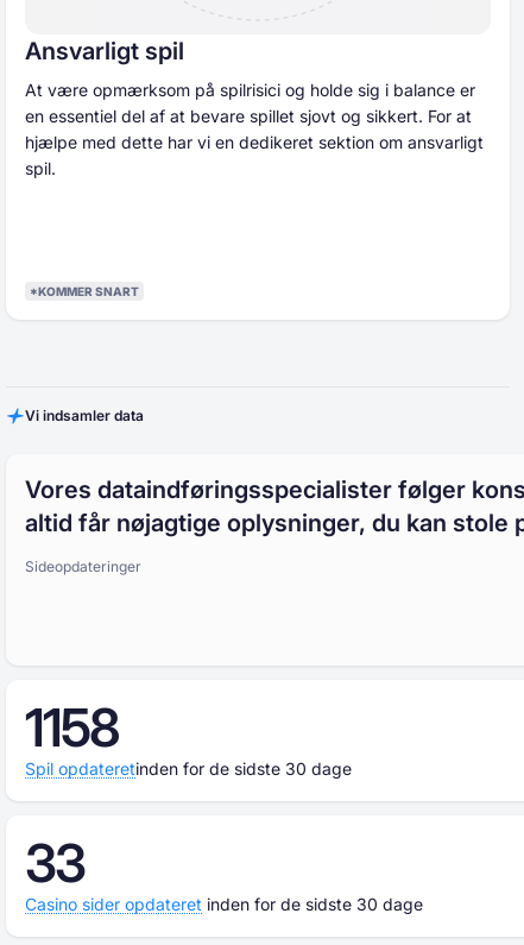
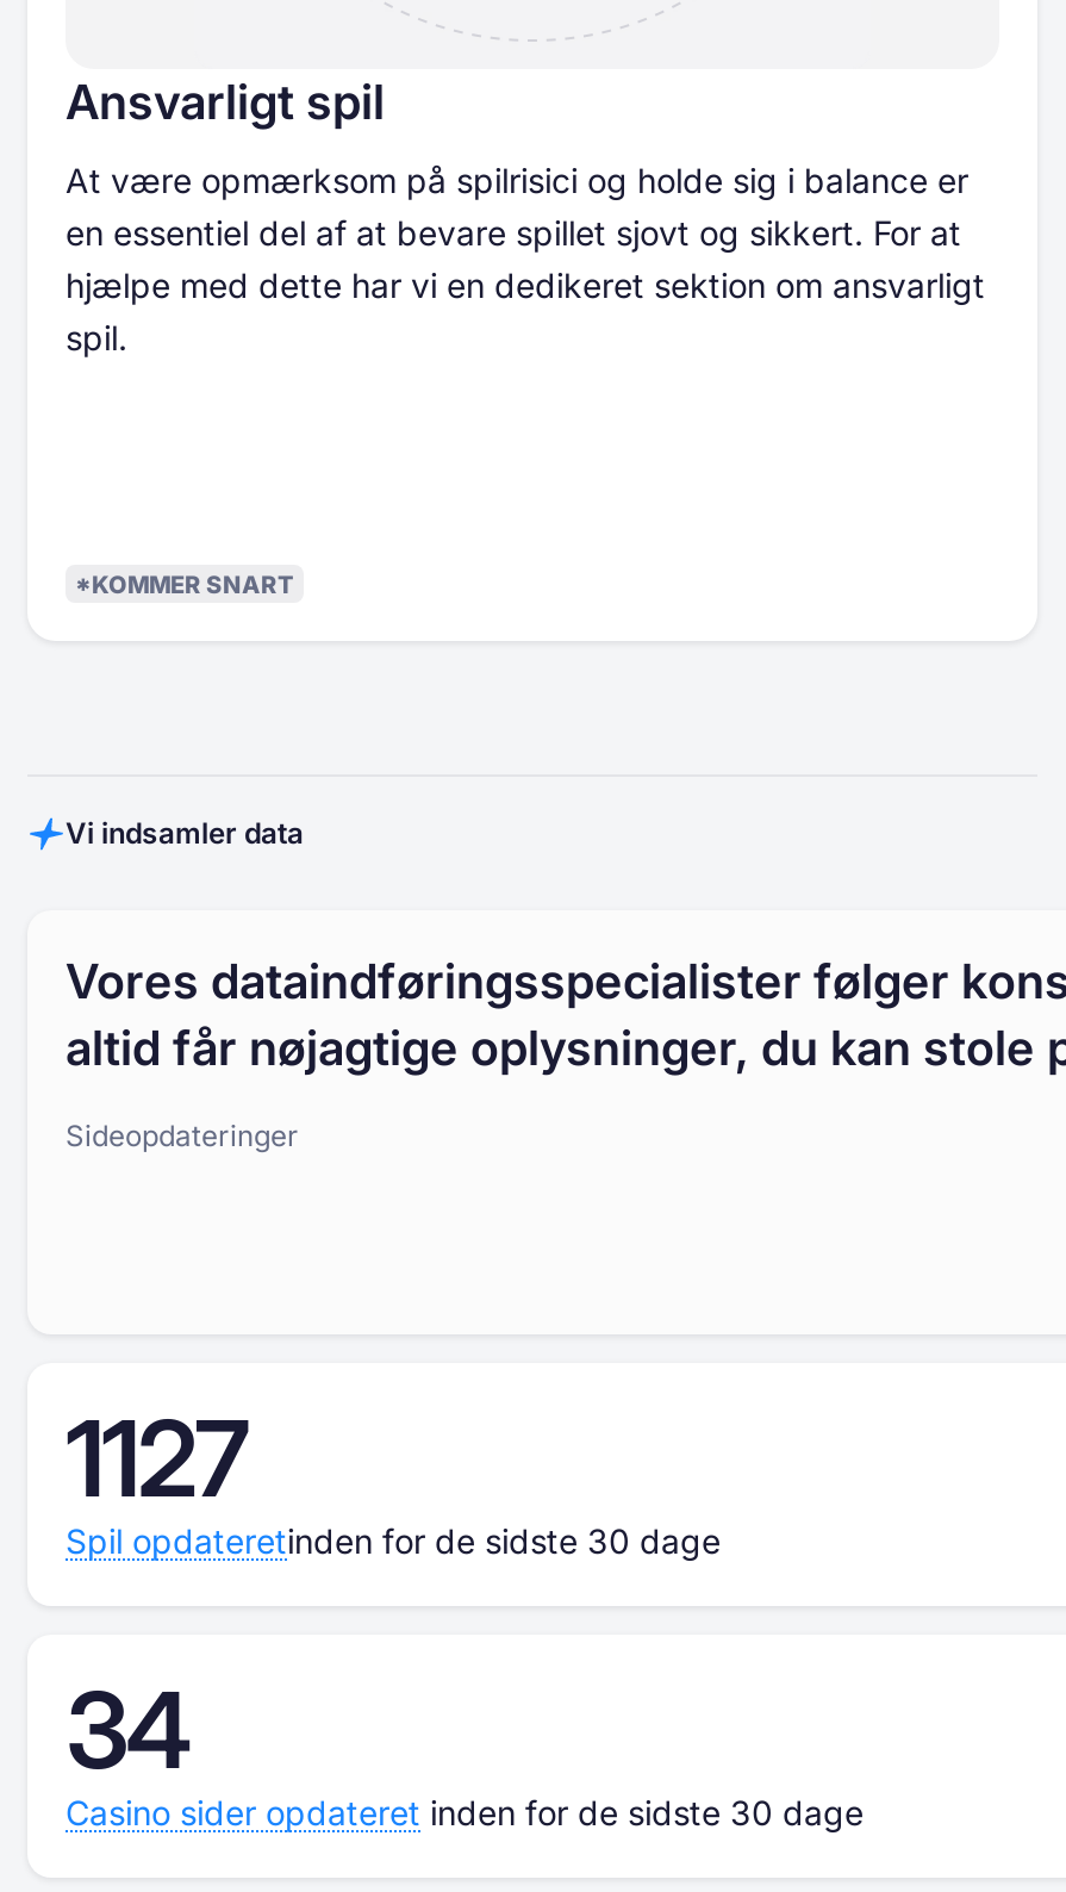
[25,695,119,760] 1158 -> [66,1394,247,1523] 1127
[25,831,84,895] 33 -> [66,1666,187,1794] 34

